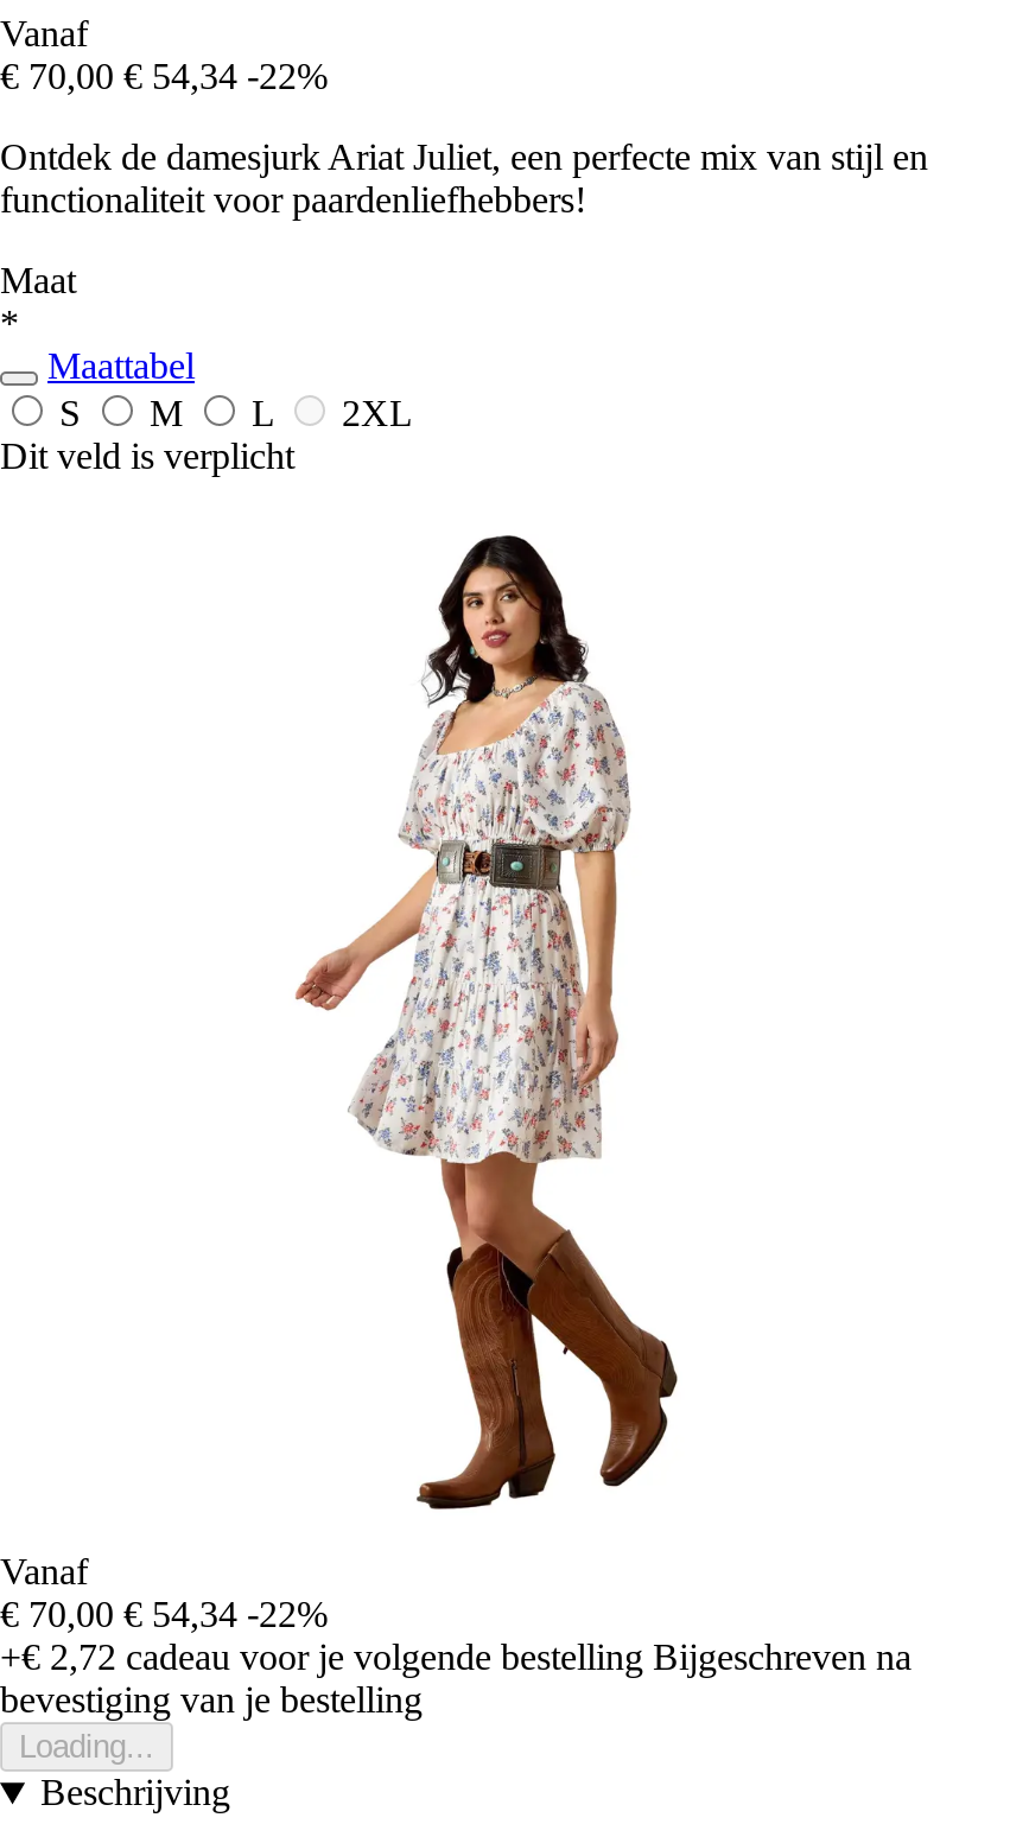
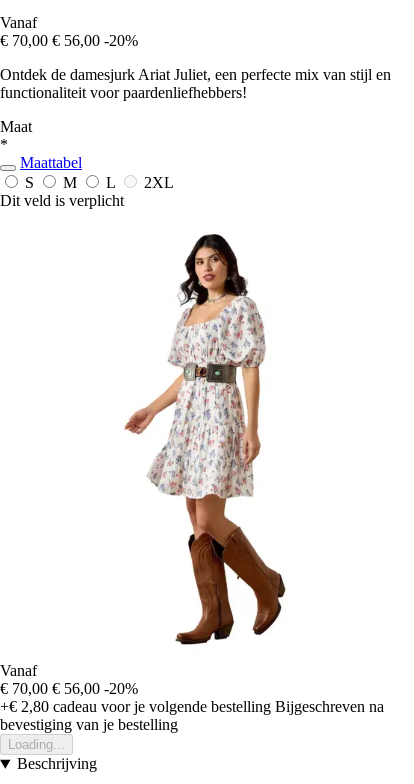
[0,57,328,97] € 70,00 € 54,34 -22% -> [0,32,138,49] € 70,00 € 56,00 -20%
[0,1595,328,1635] € 70,00 € 54,34 -22% -> [0,680,138,697] € 70,00 € 56,00 -20%
[0,1638,912,1678] +€ 2,72 cadeau voor je volgende bestelling Bijgeschreven na -> [0,698,384,715] +€ 2,80 cadeau voor je volgende bestelling Bijgeschreven na

